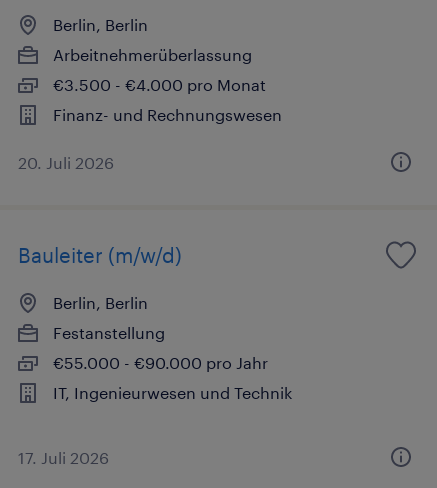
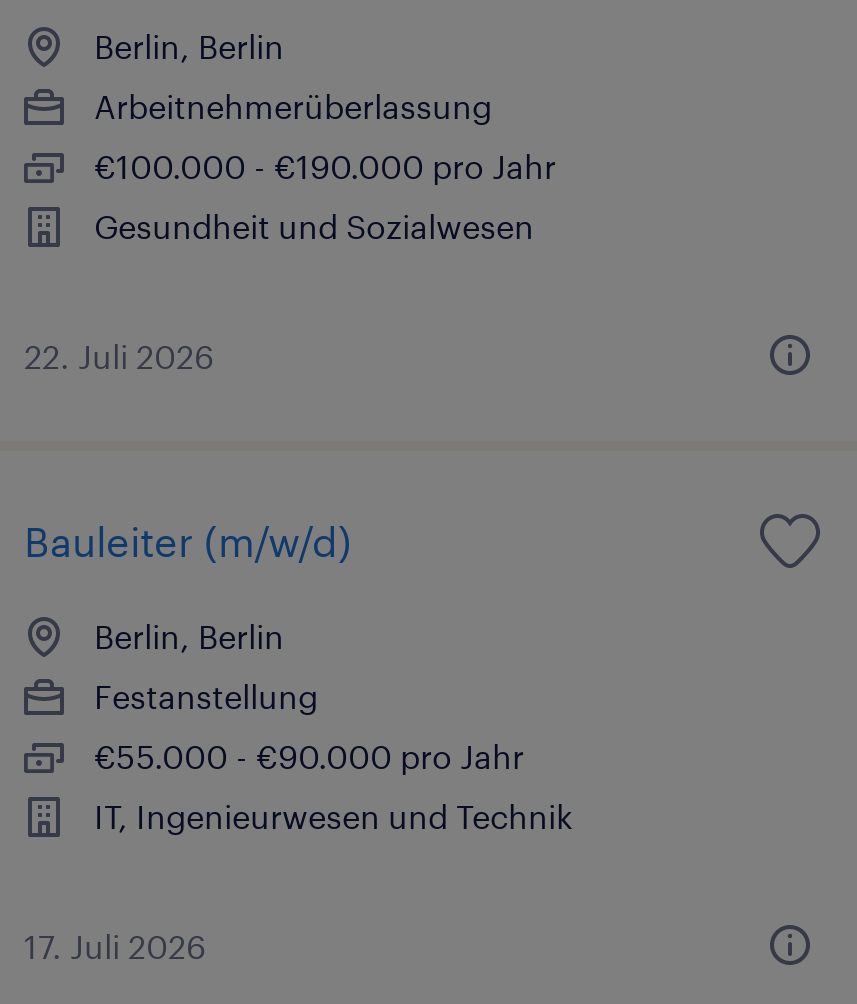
[53,75,266,94] €3.500 - €4.000 pro Monat -> [94,147,556,185] €100.000 - €190.000 pro Jahr
[53,105,282,124] Finanz- und Rechnungswesen -> [94,207,534,245] Gesundheit und Sozialwesen
[18,153,114,172] 20. Juli 2026 -> [24,337,214,375] 22. Juli 2026

